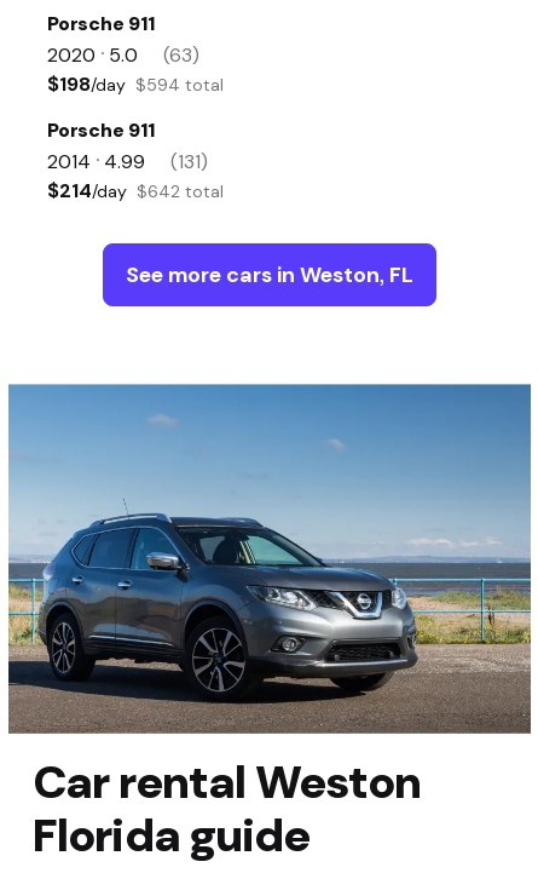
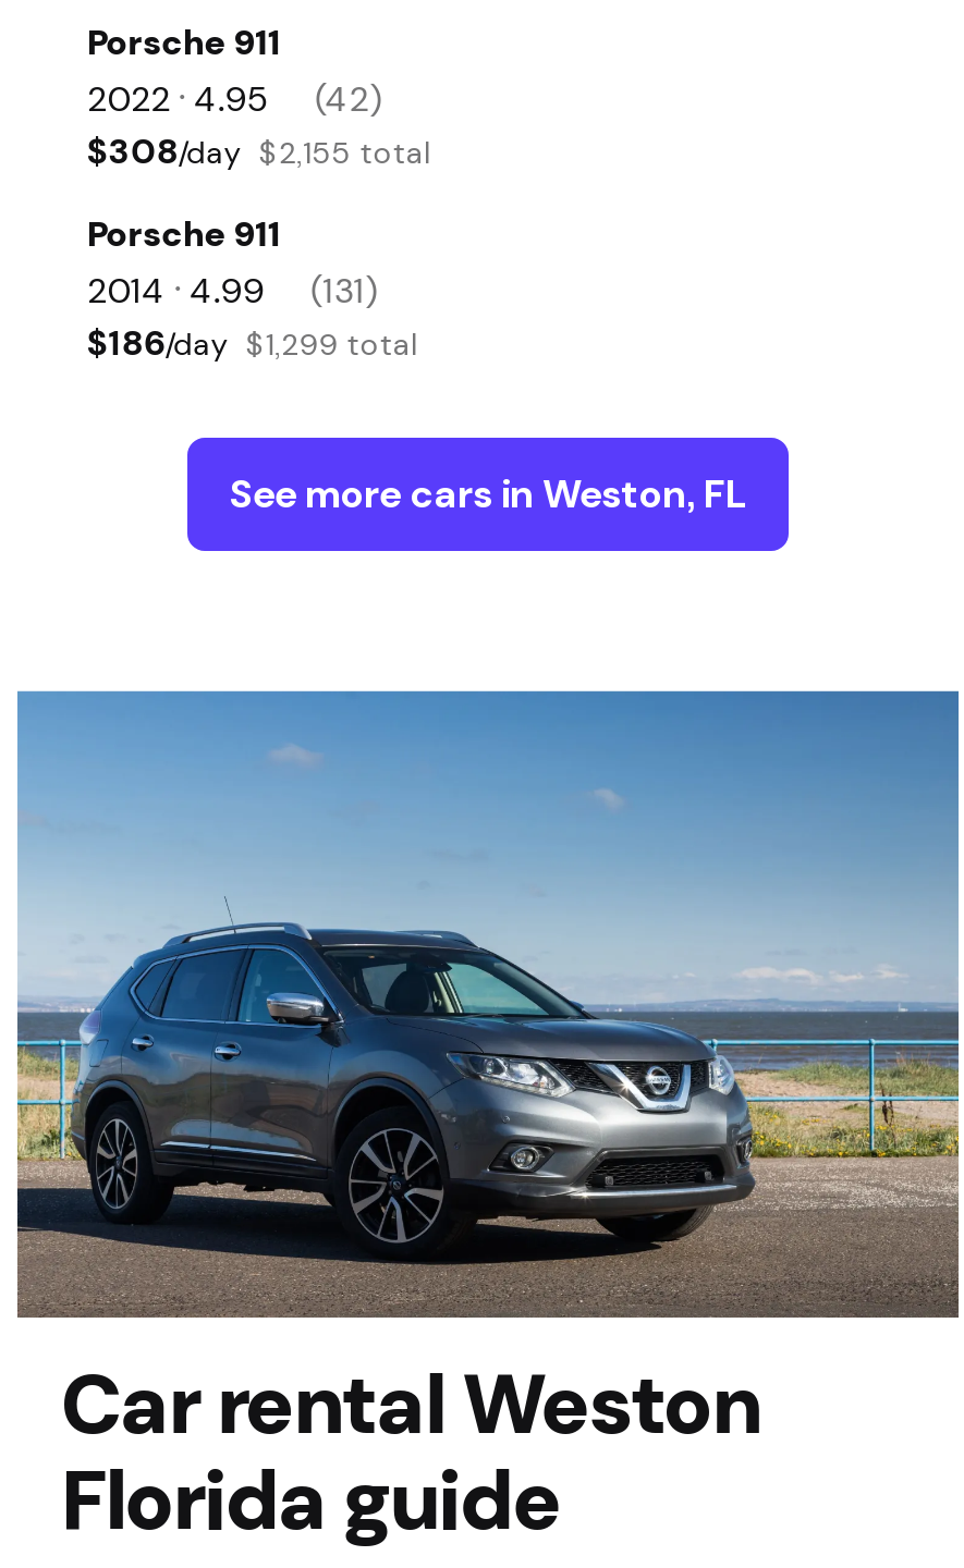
[47,44,138,65] 2020 • 5.0 -> [87,78,268,118] 2022 • 4.95
[163,44,200,65] (63) -> [314,78,382,118] (42)
[47,73,224,94] $198/day $594 total -> [87,131,430,170] $308/day $2,155 total
[47,179,224,201] $214/day $642 total -> [87,322,417,362] $186/day $1,299 total

